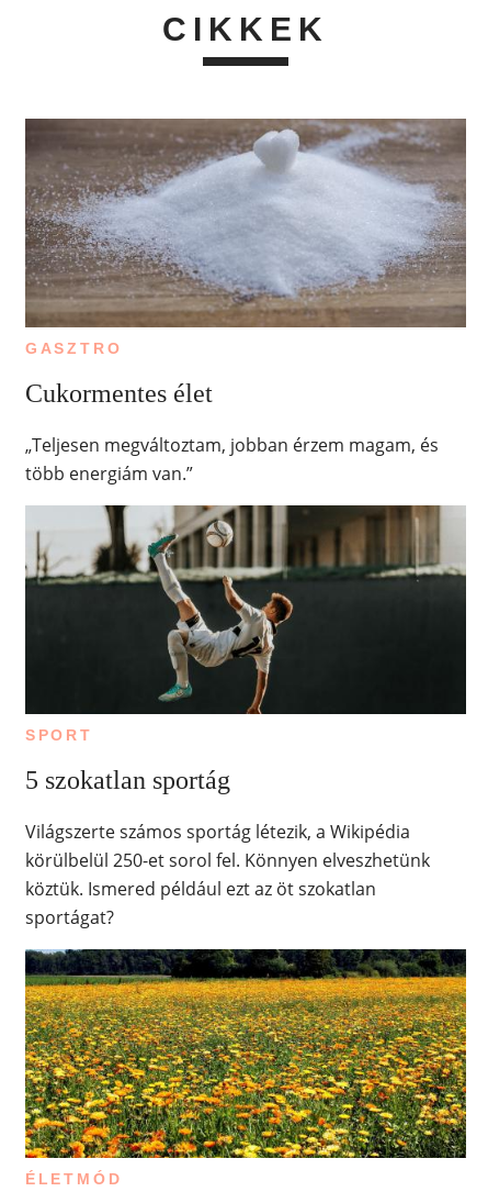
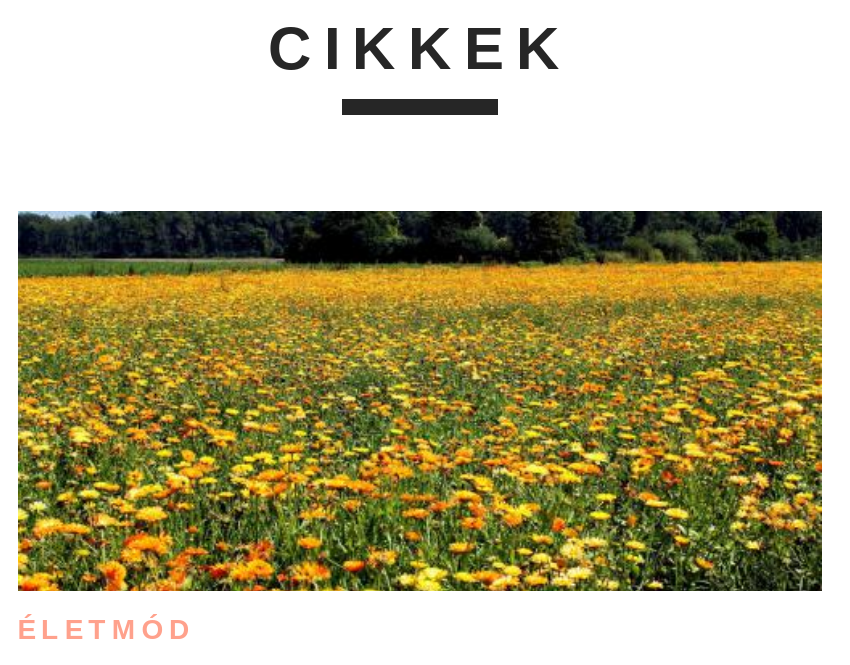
[24,118,467,485] [image] | GASZTRO | Cukormentes élet | „Teljesen megváltoztam, jobban érzem magam, és | több energiám van.” -> none
[24,504,467,929] [image] | SPORT | 5 szokatlan sportág | Világszerte számos sportág létezik, a Wikipédia | körülbelül 250-et sorol fel. Könnyen elveszhetünk | köztük. Ismered például ezt az öt szokatlan | sportágat? -> none

